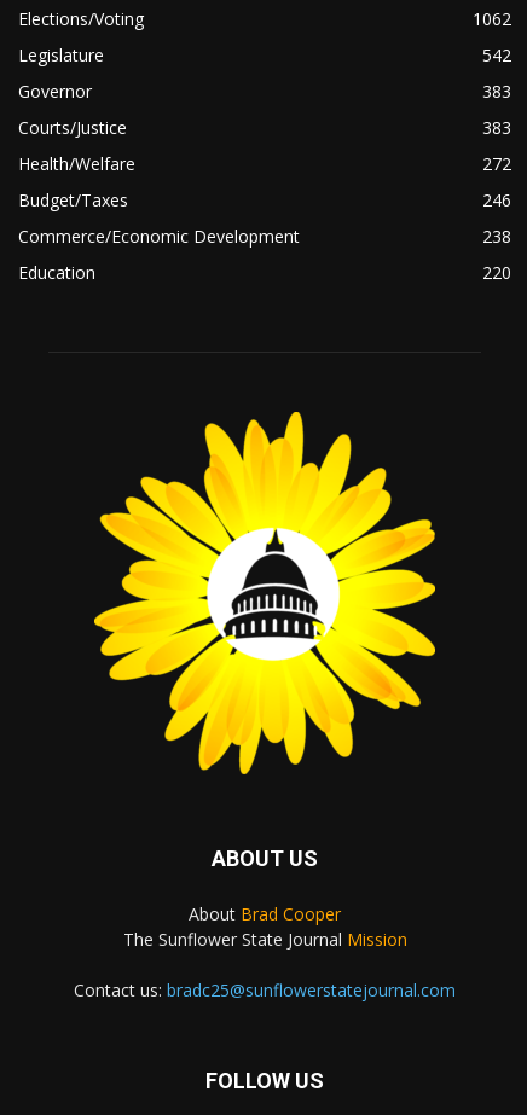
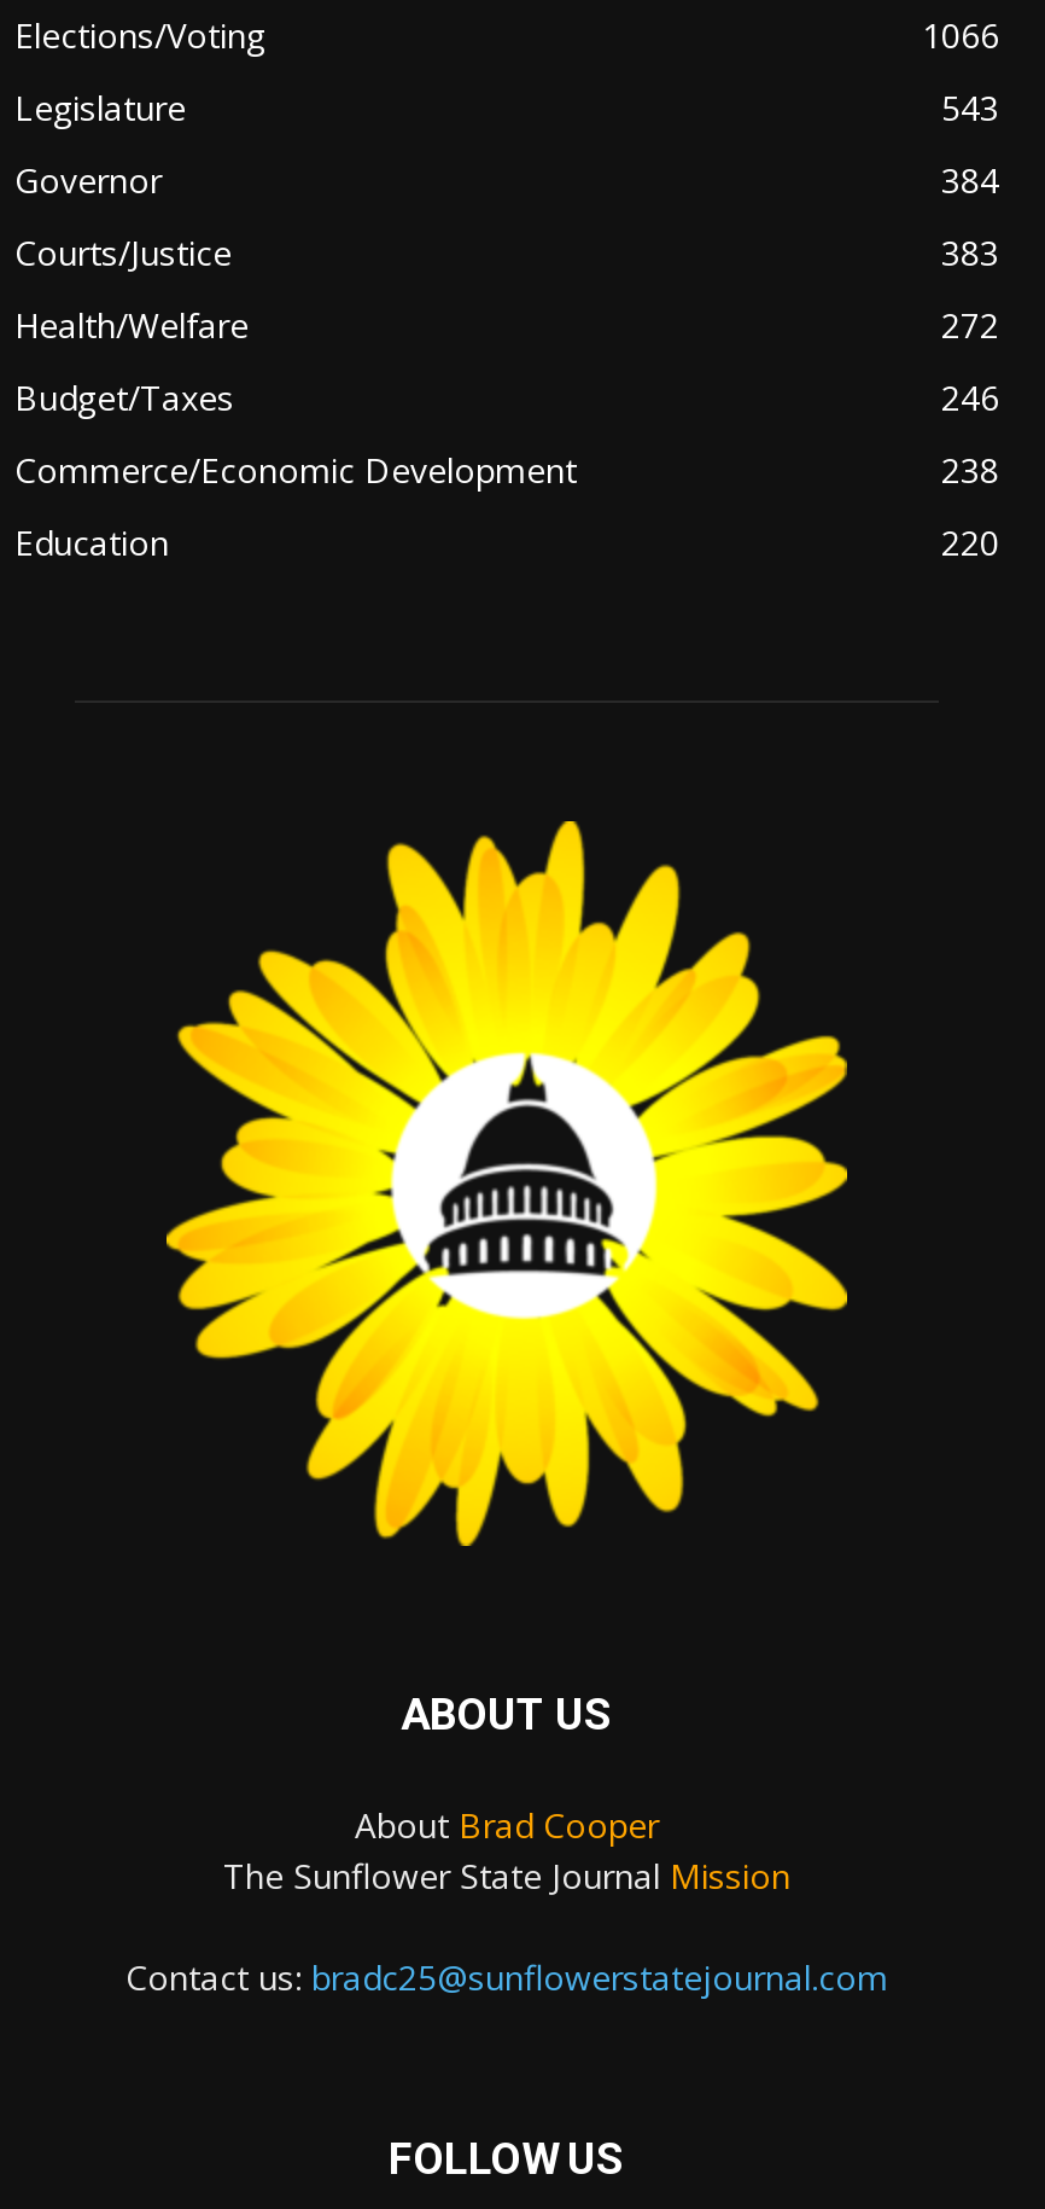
[473,7,511,30] 1062 -> [922,12,999,58] 1066
[482,43,511,66] 542 -> [941,85,999,130] 543
[482,80,511,103] 383 -> [941,157,999,203] 384

